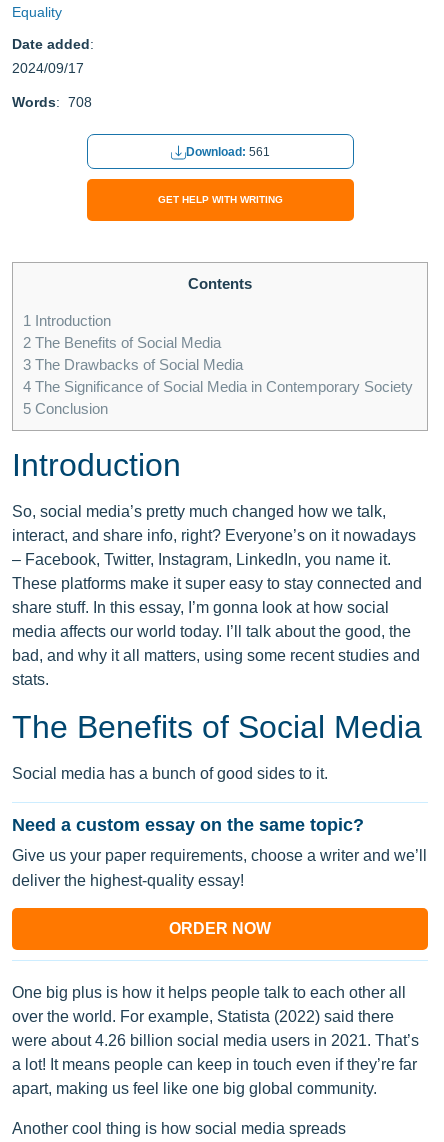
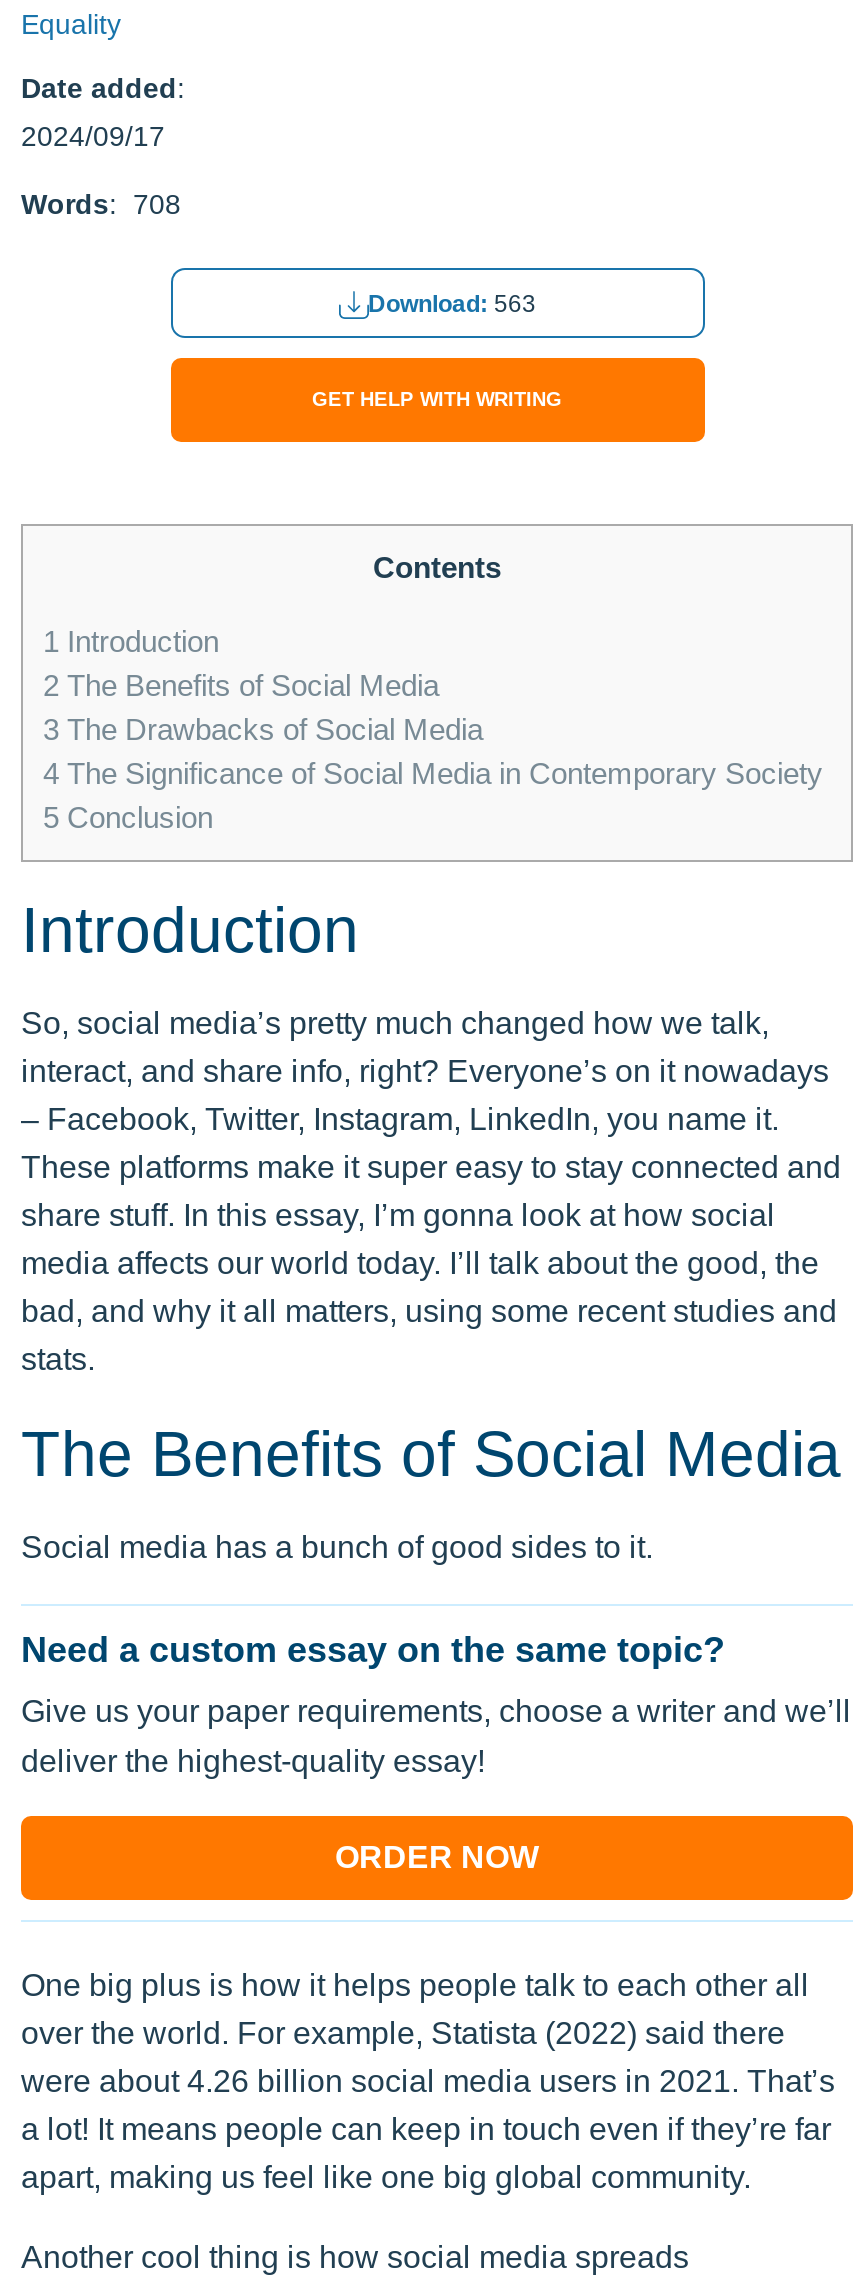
[185,145,269,159] Download: 561 -> [368,291,536,319] Download: 563

